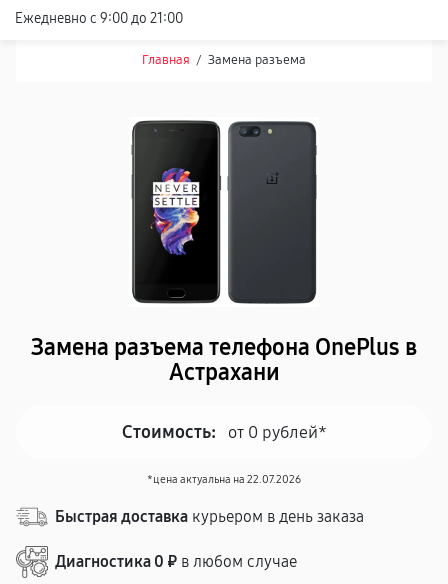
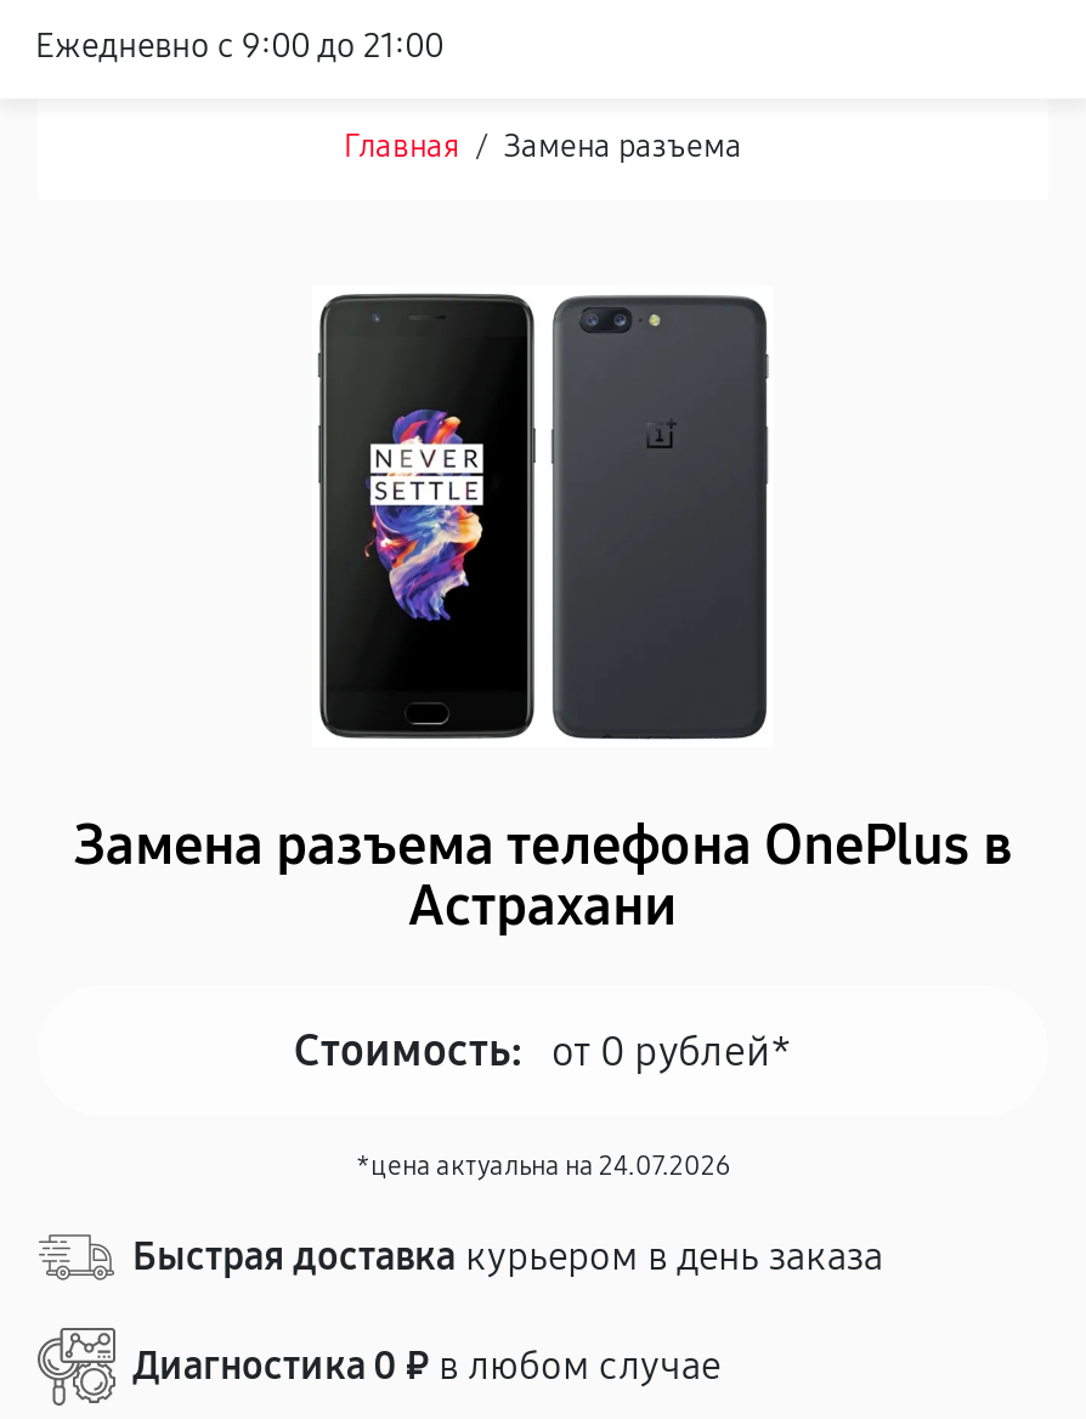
[147,473,301,486] *цена актуальна на 22.07.2026 -> [356,1151,730,1182] *цена актуальна на 24.07.2026

